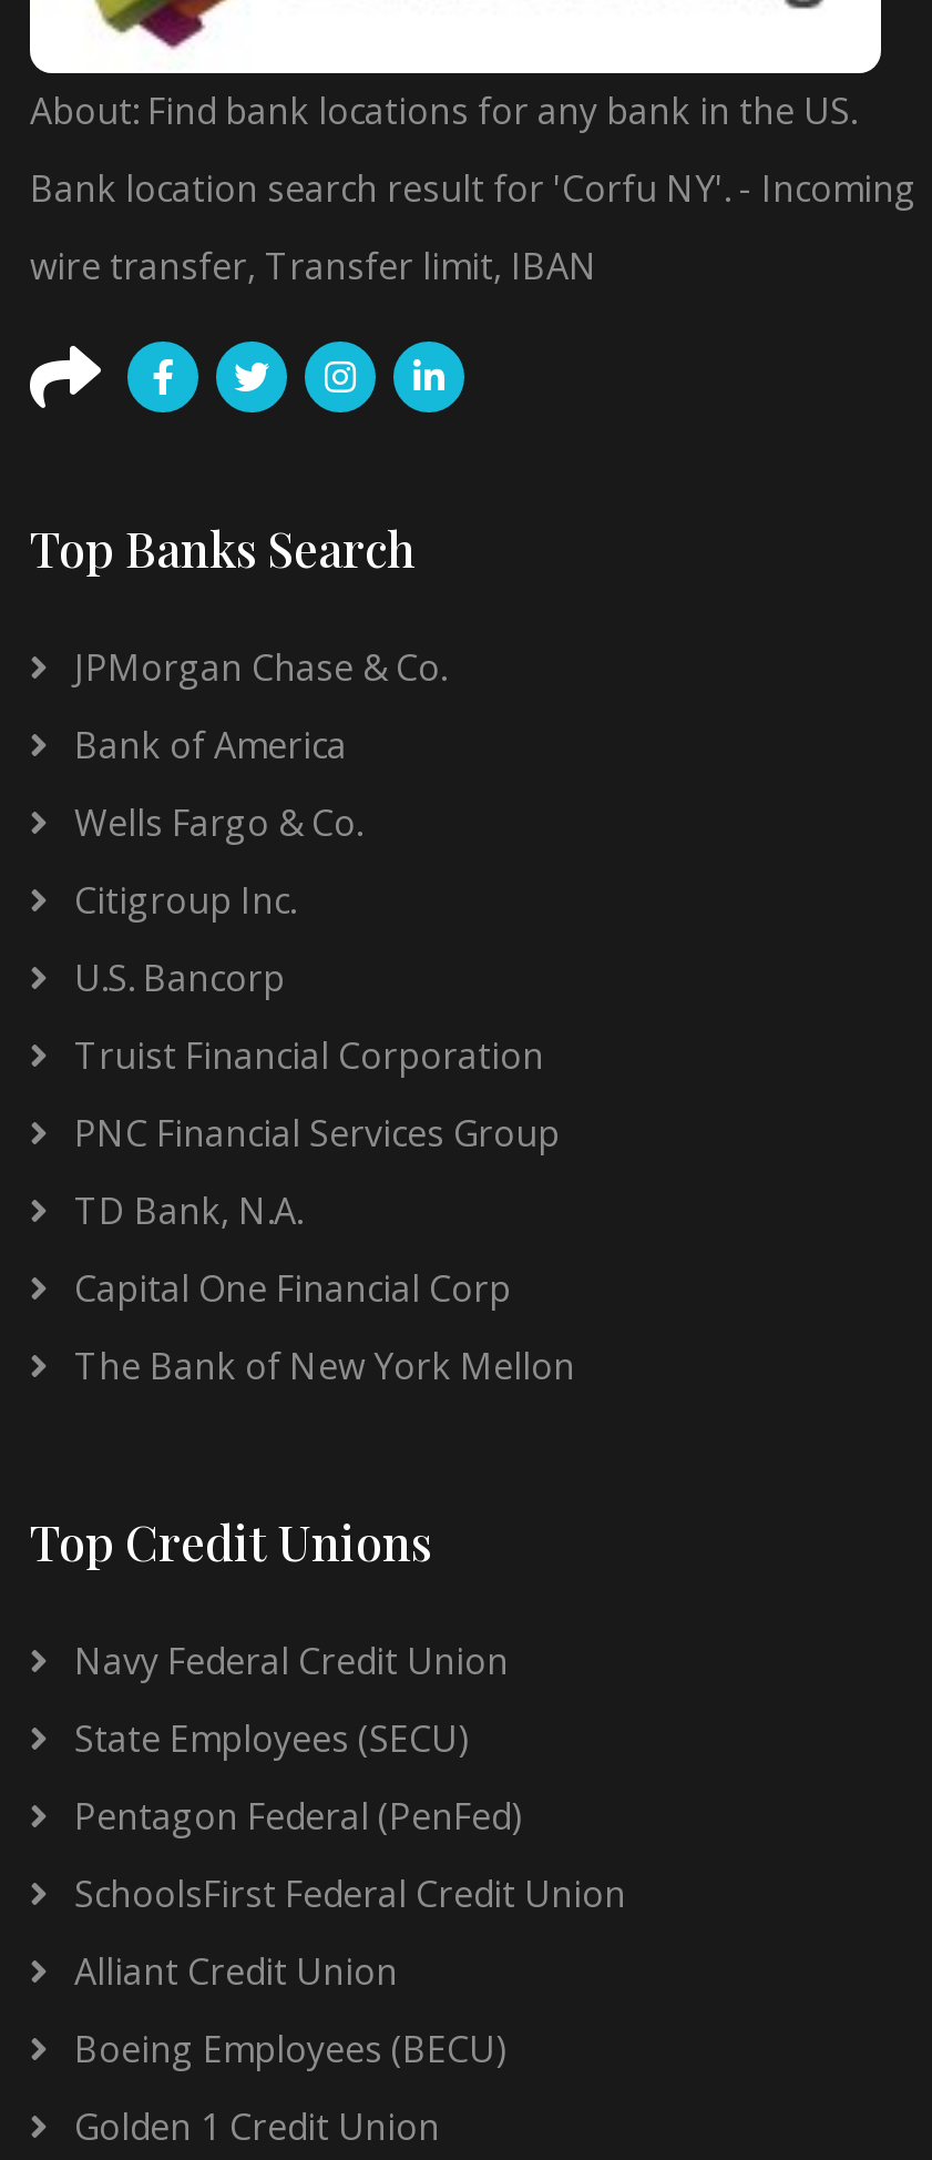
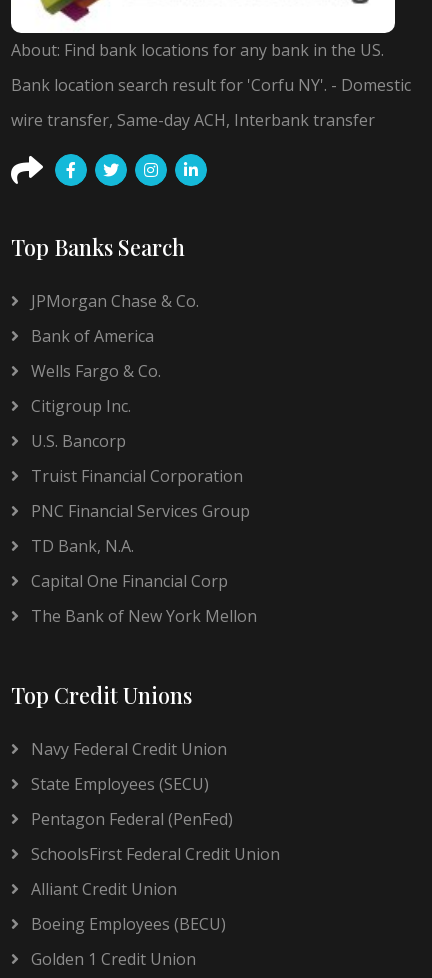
[30,163,916,212] Bank location search result for 'Corfu NY'. - Incoming -> [11,74,411,96] Bank location search result for 'Corfu NY'. - Domestic
[30,241,597,290] wire transfer, Transfer limit, IBAN -> [11,109,375,131] wire transfer, Same-day ACH, Interbank transfer

